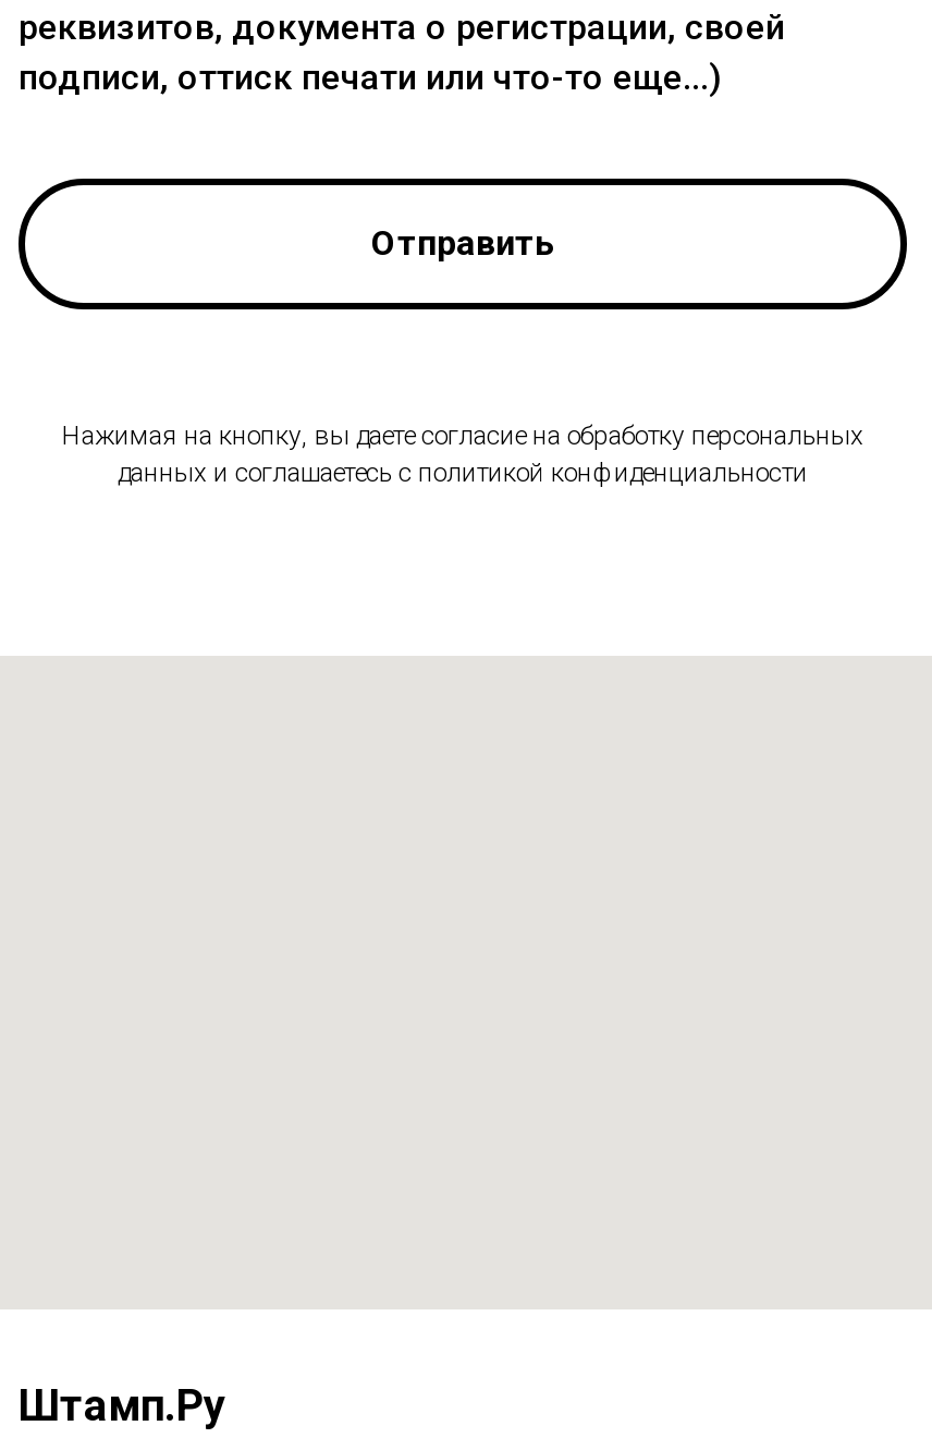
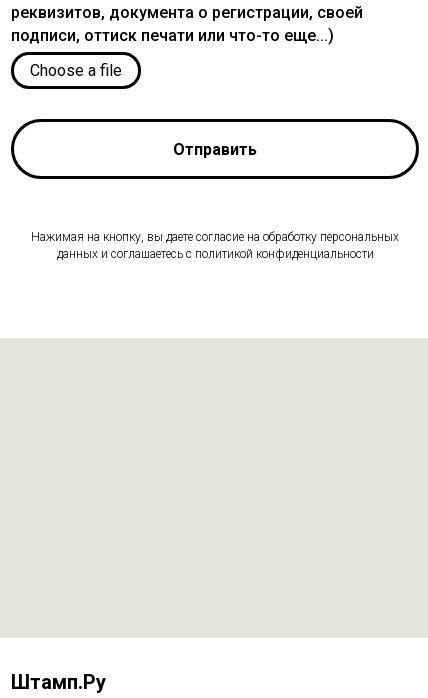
none -> [30,61,122,80] Choose a file

